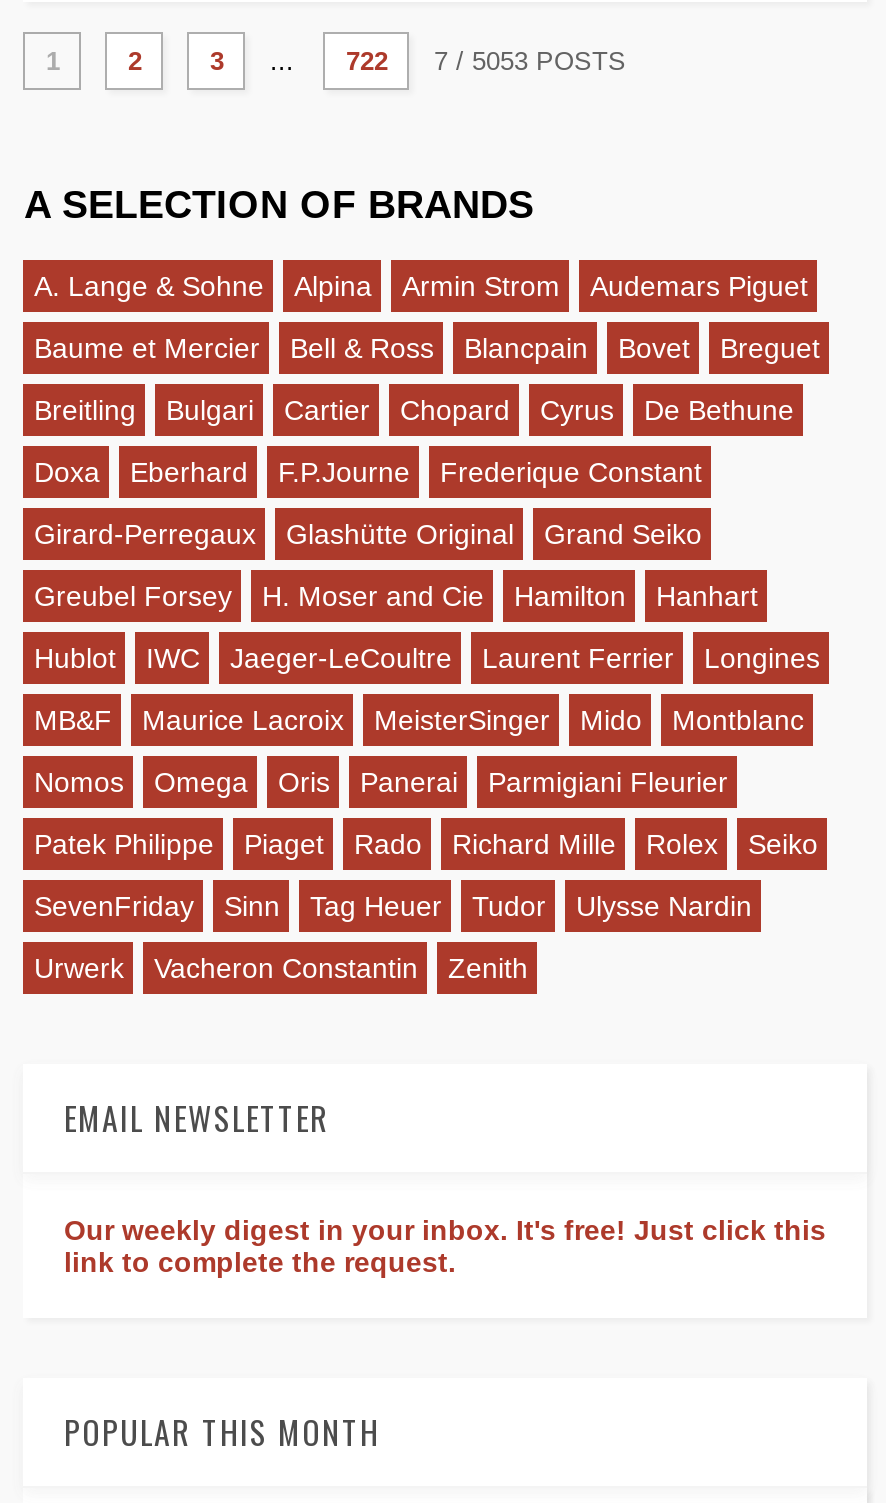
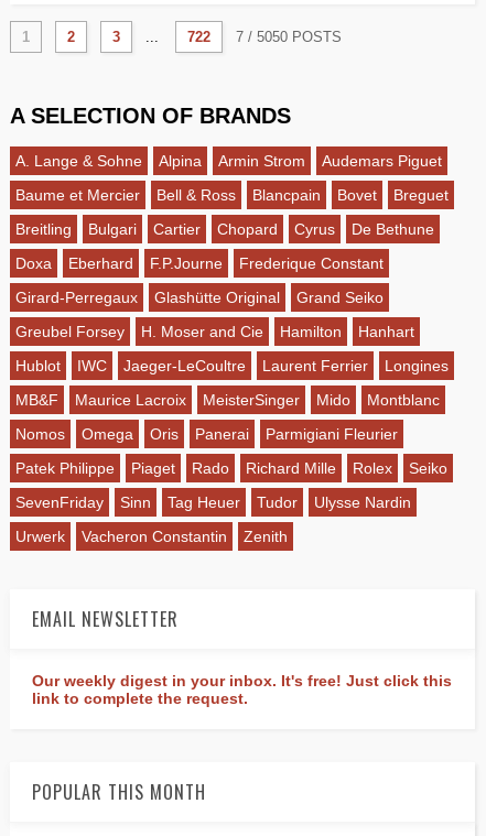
[434,46,626,76] 7 / 5053 POSTS -> [236,29,342,45] 7 / 5050 POSTS

